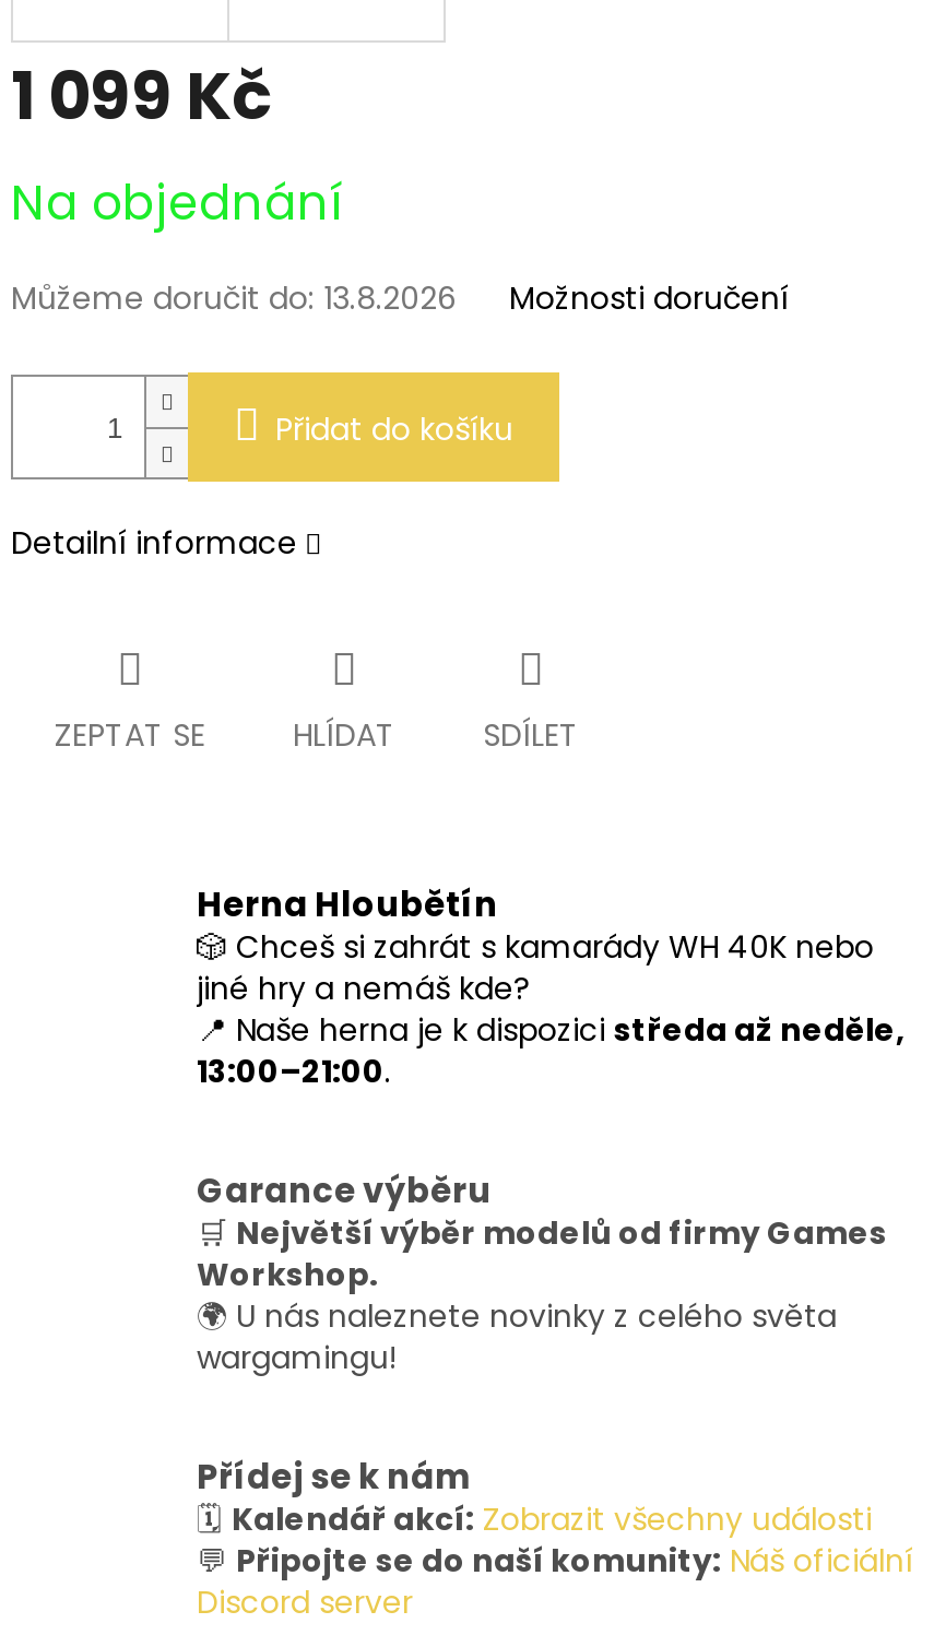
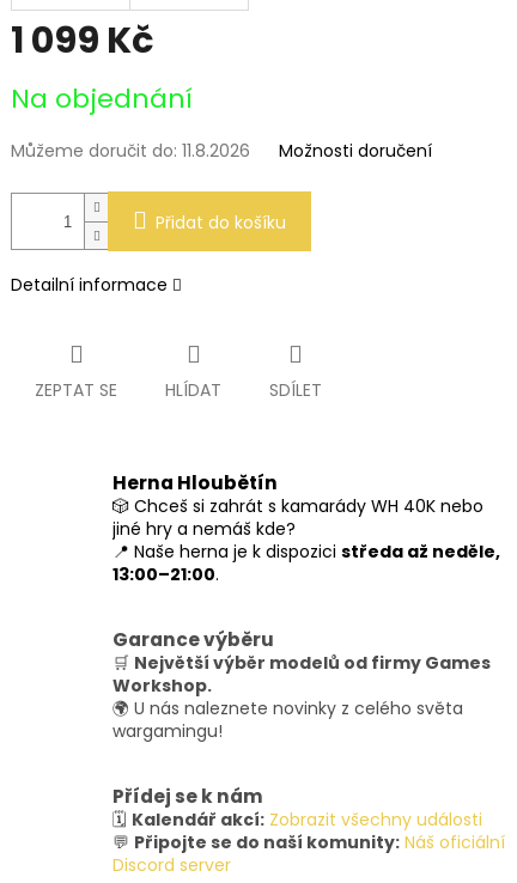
[11,277,457,321] Můžeme doručit do: 13.8.2026 -> [11,139,250,163] Můžeme doručit do: 11.8.2026

